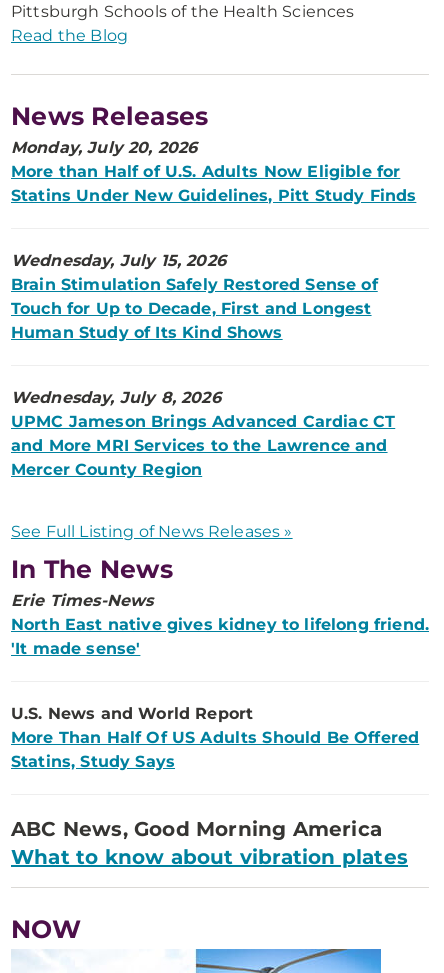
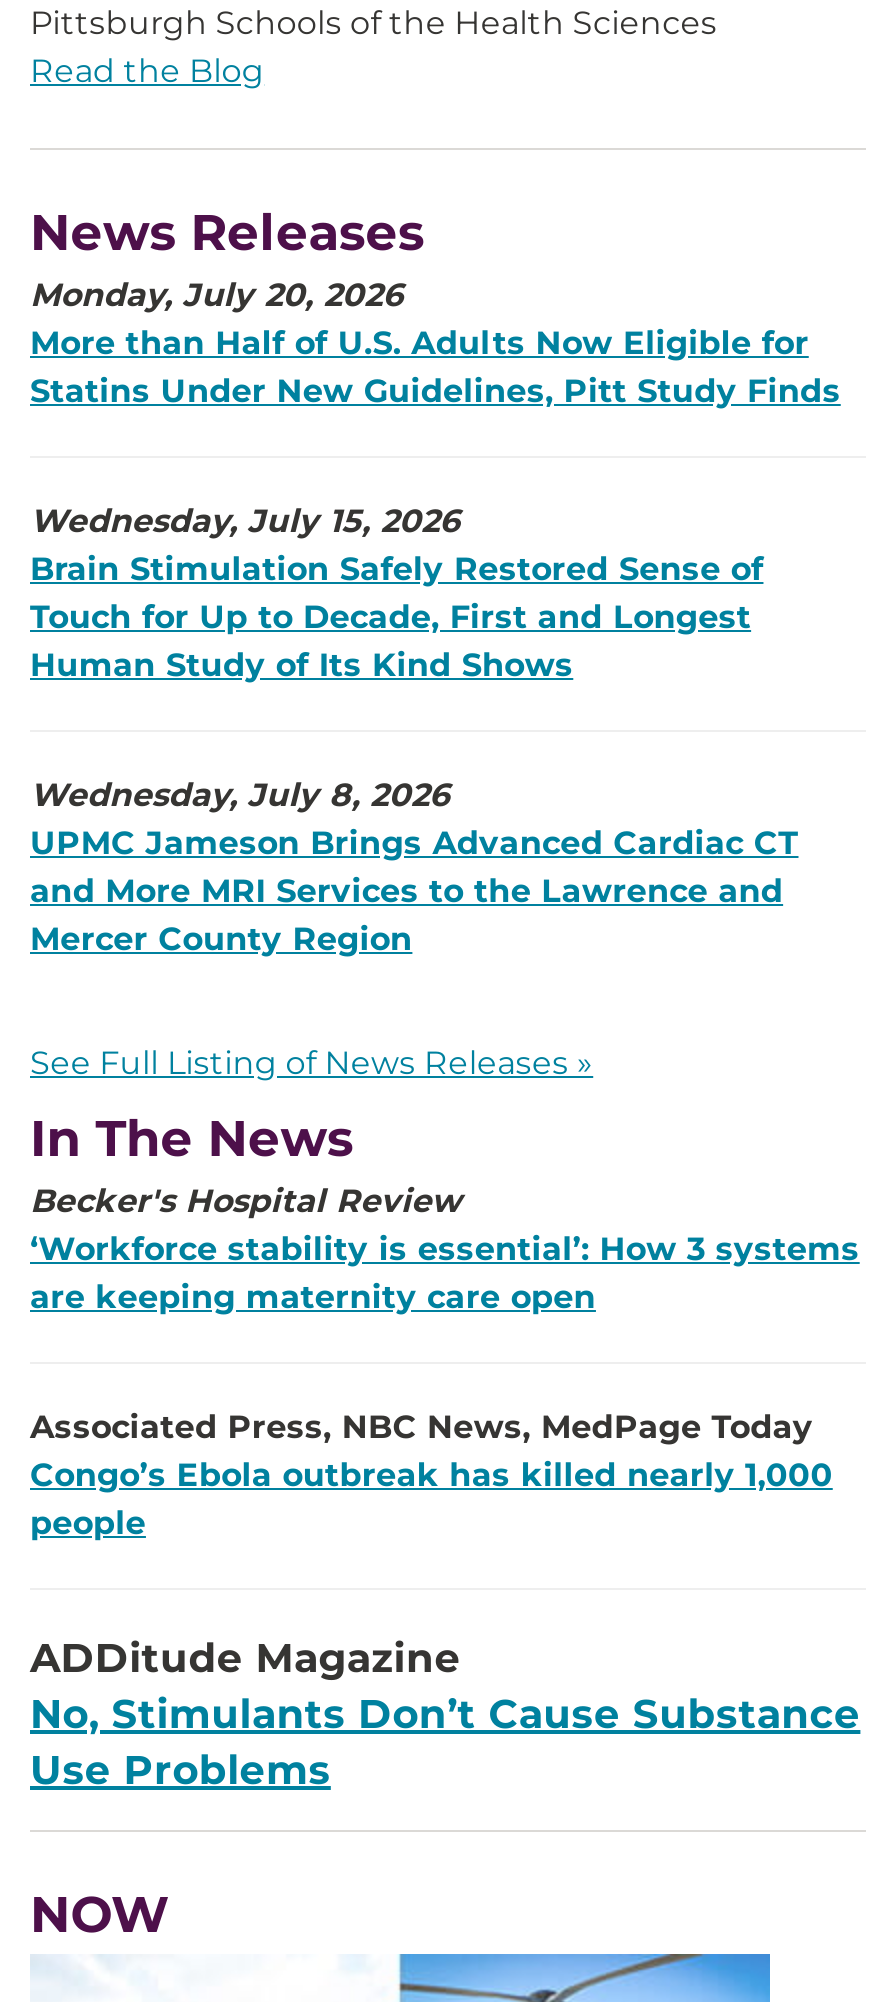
[11,591,429,658] Erie Times-News | North East native gives kidney to lifelong friend. | 'It made sense' -> [30,1183,860,1317] Becker's Hospital Review | ‘Workforce stability is essential’: How 3 systems | are keeping maternity care open
[11,704,419,771] U.S. News and World Report | More Than Half Of US Adults Should Be Offered | Statins, Study Says -> [30,1409,833,1543] Associated Press, NBC News, MedPage Today | Congo’s Ebola outbreak has killed nearly 1,000 | people
[11,817,408,869] ABC News, Good Morning America | What to know about vibration plates -> [30,1635,860,1795] ADDitude Magazine | No, Stimulants Don’t Cause Substance | Use Problems

